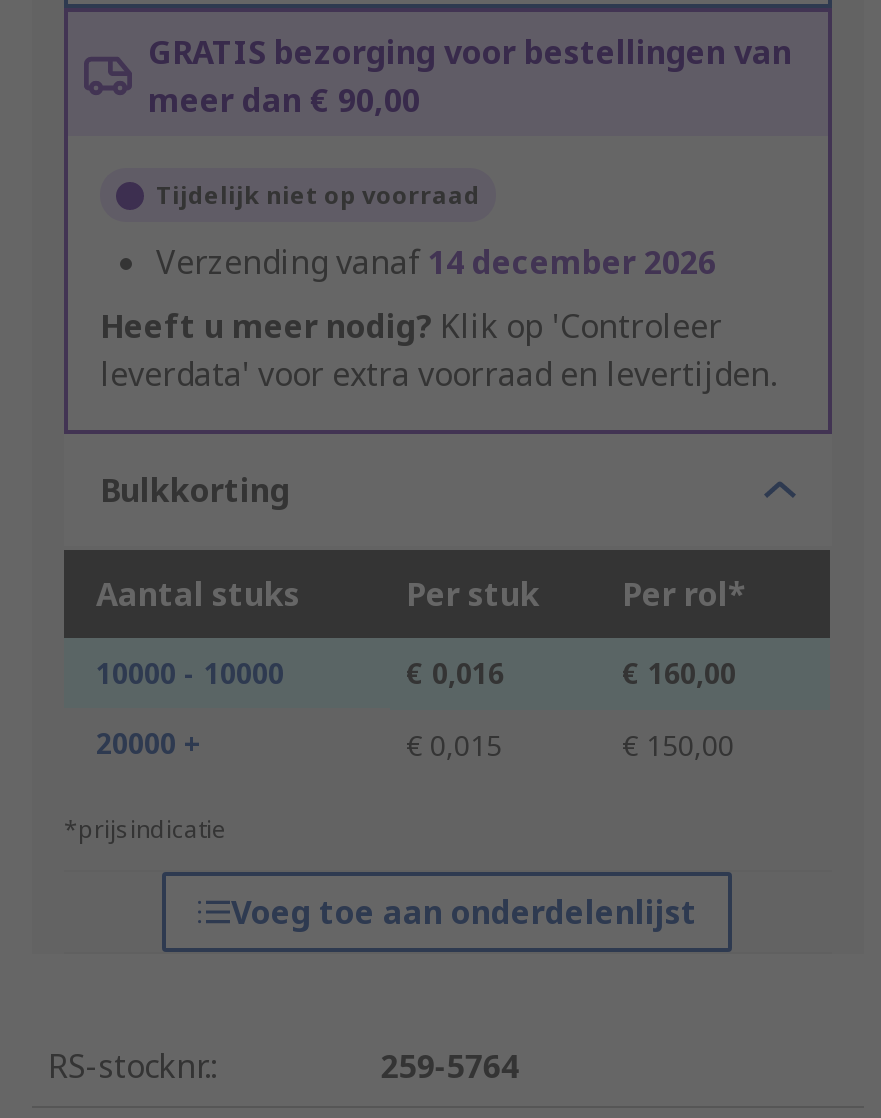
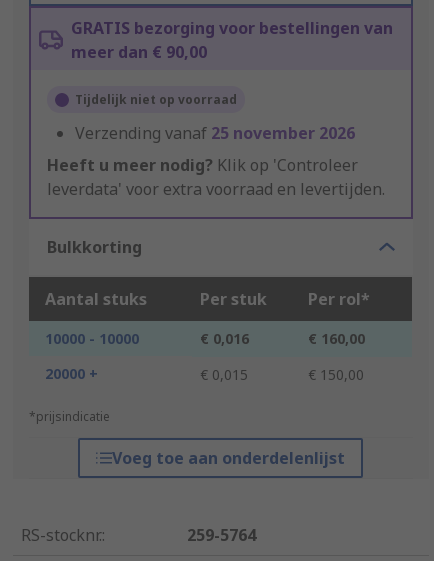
[156,241,716,285] Verzending vanaf 14 december 2026 -> [75,122,355,144] Verzending vanaf 25 november 2026

